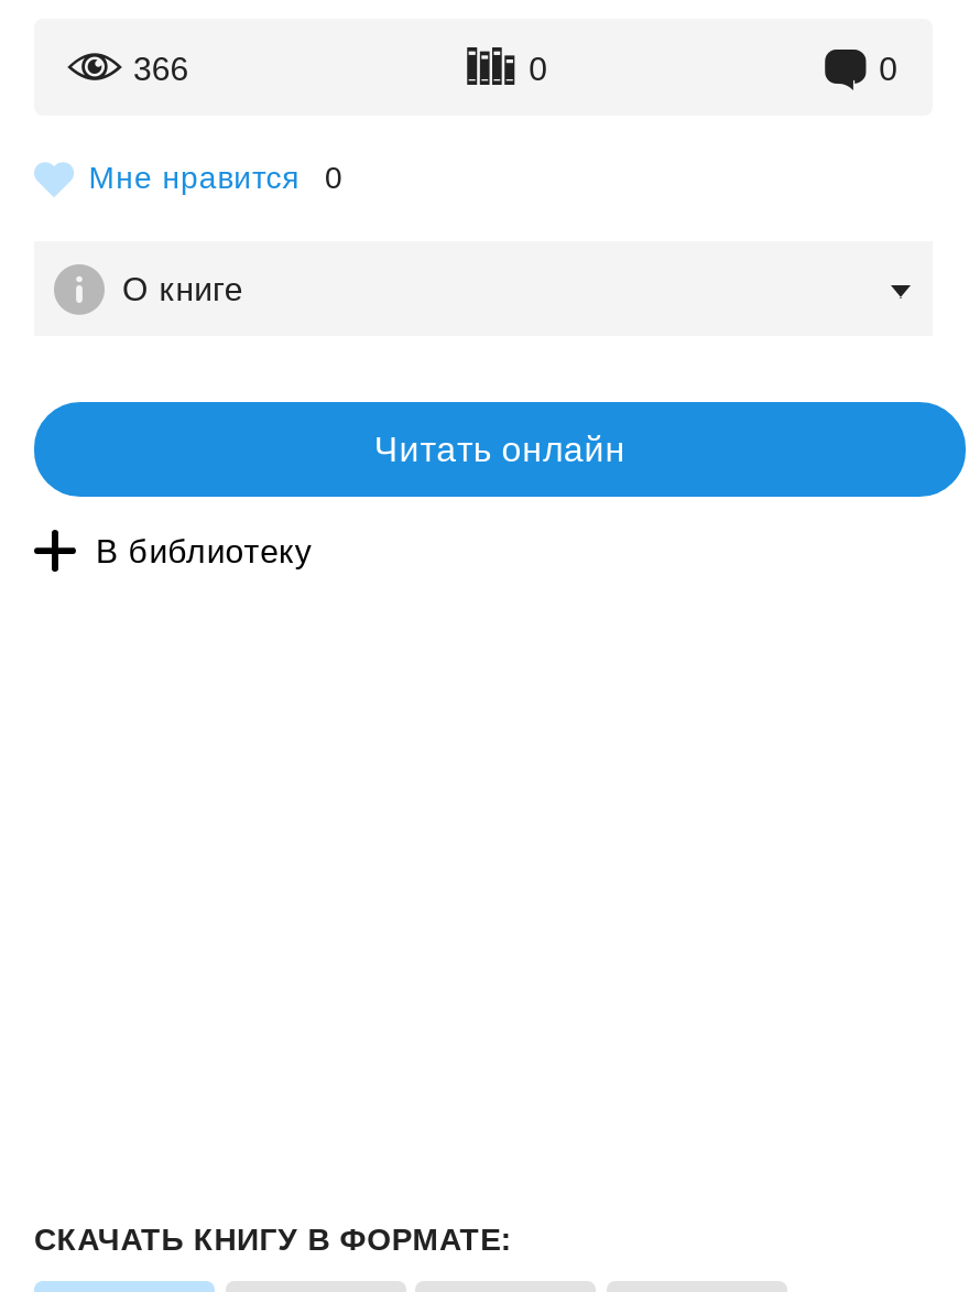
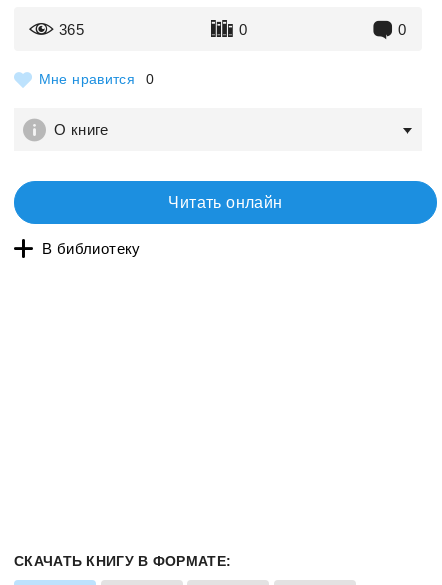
[133,50,189,87] 366 -> [59,21,84,38] 365

